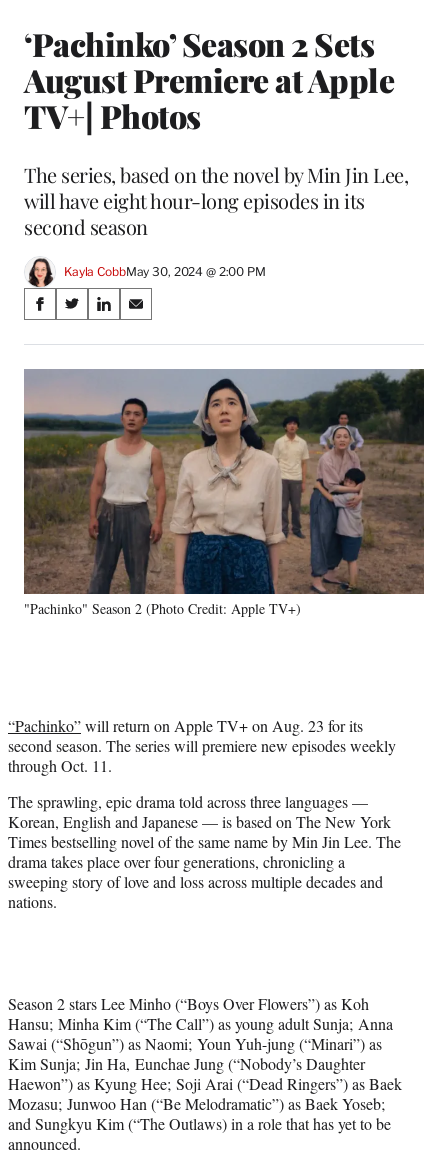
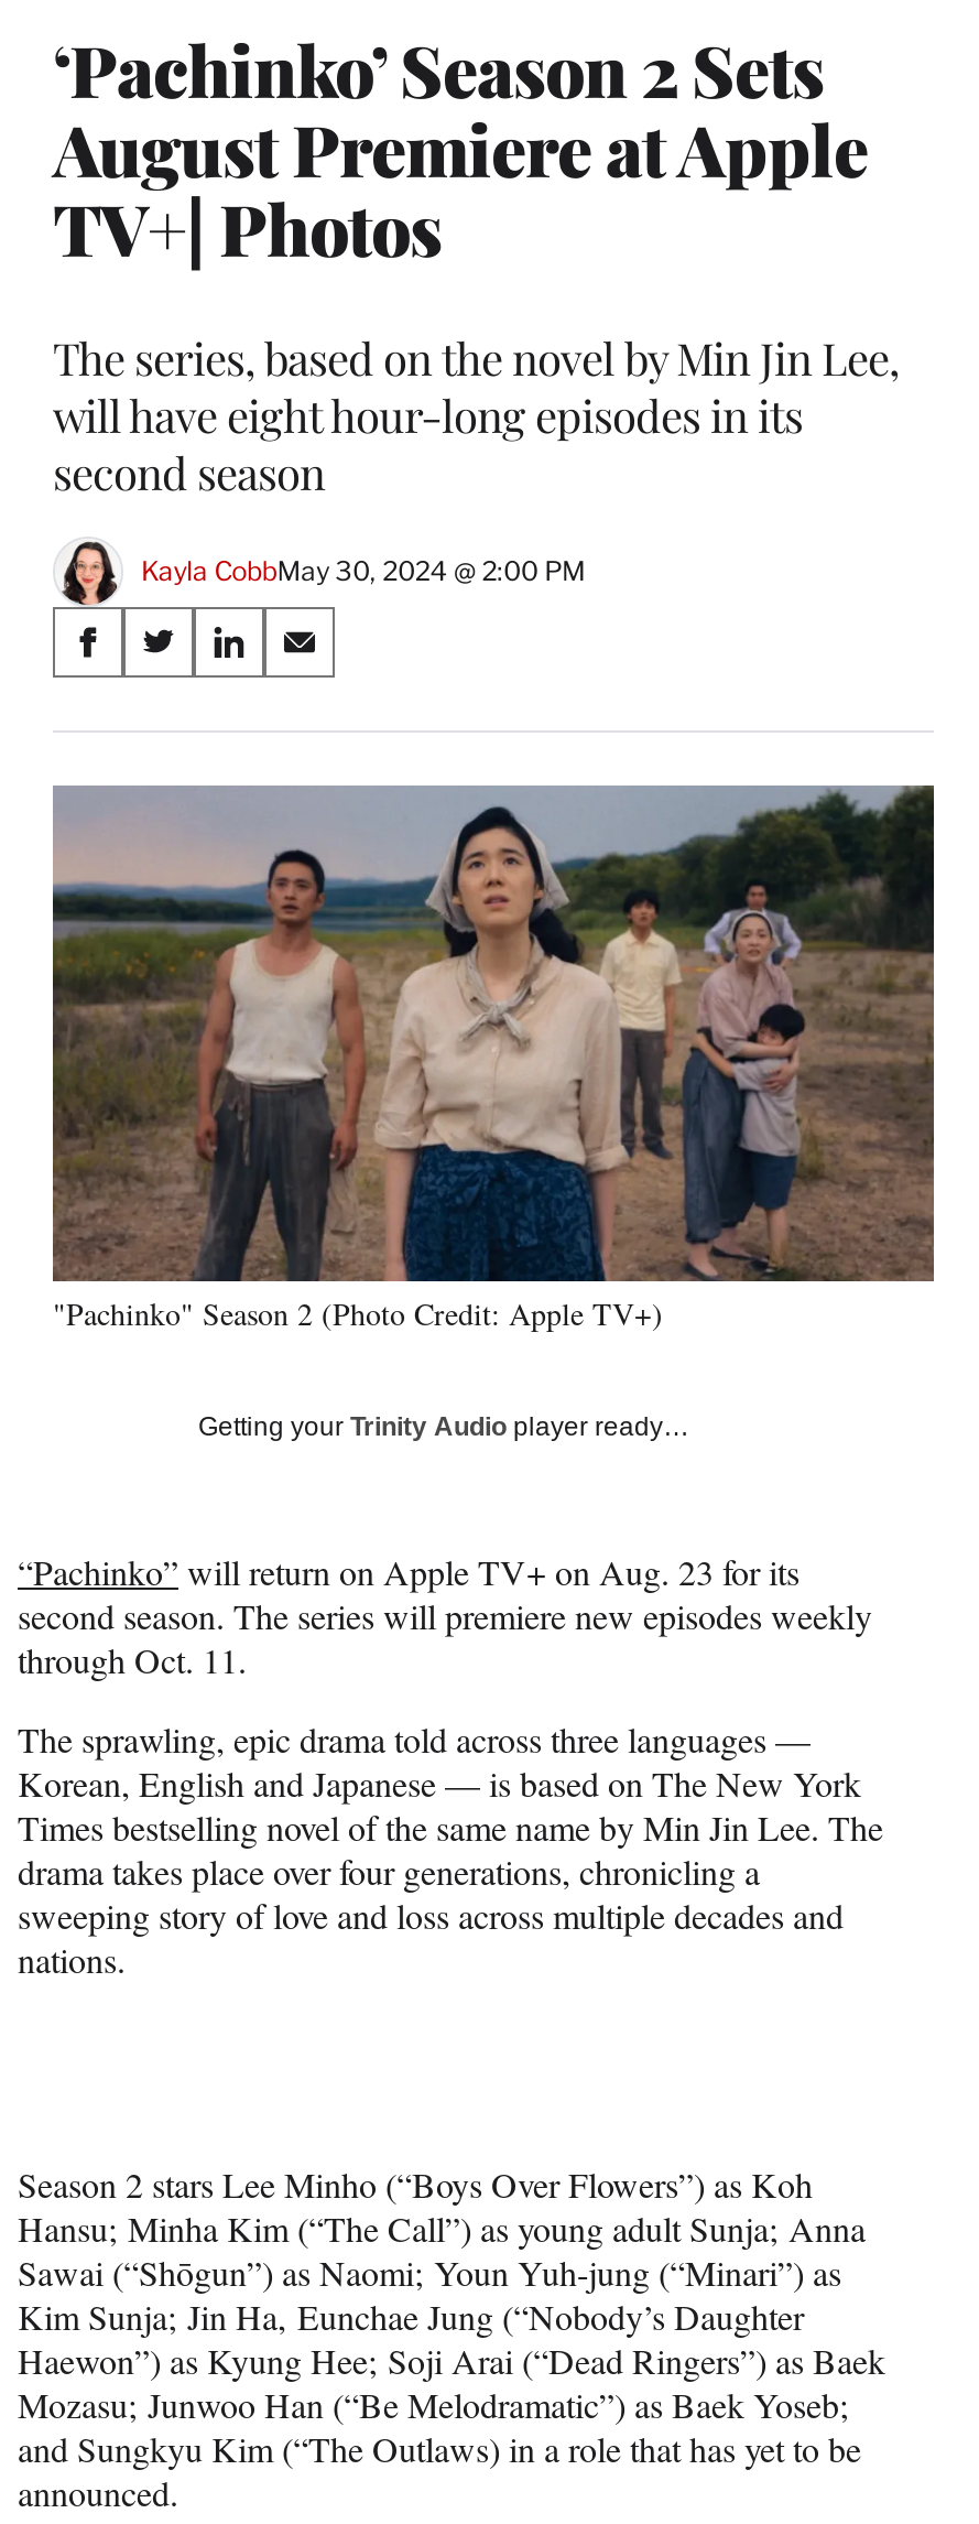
none -> [198,1410,689,1441] Getting your Trinity Audio player ready…

